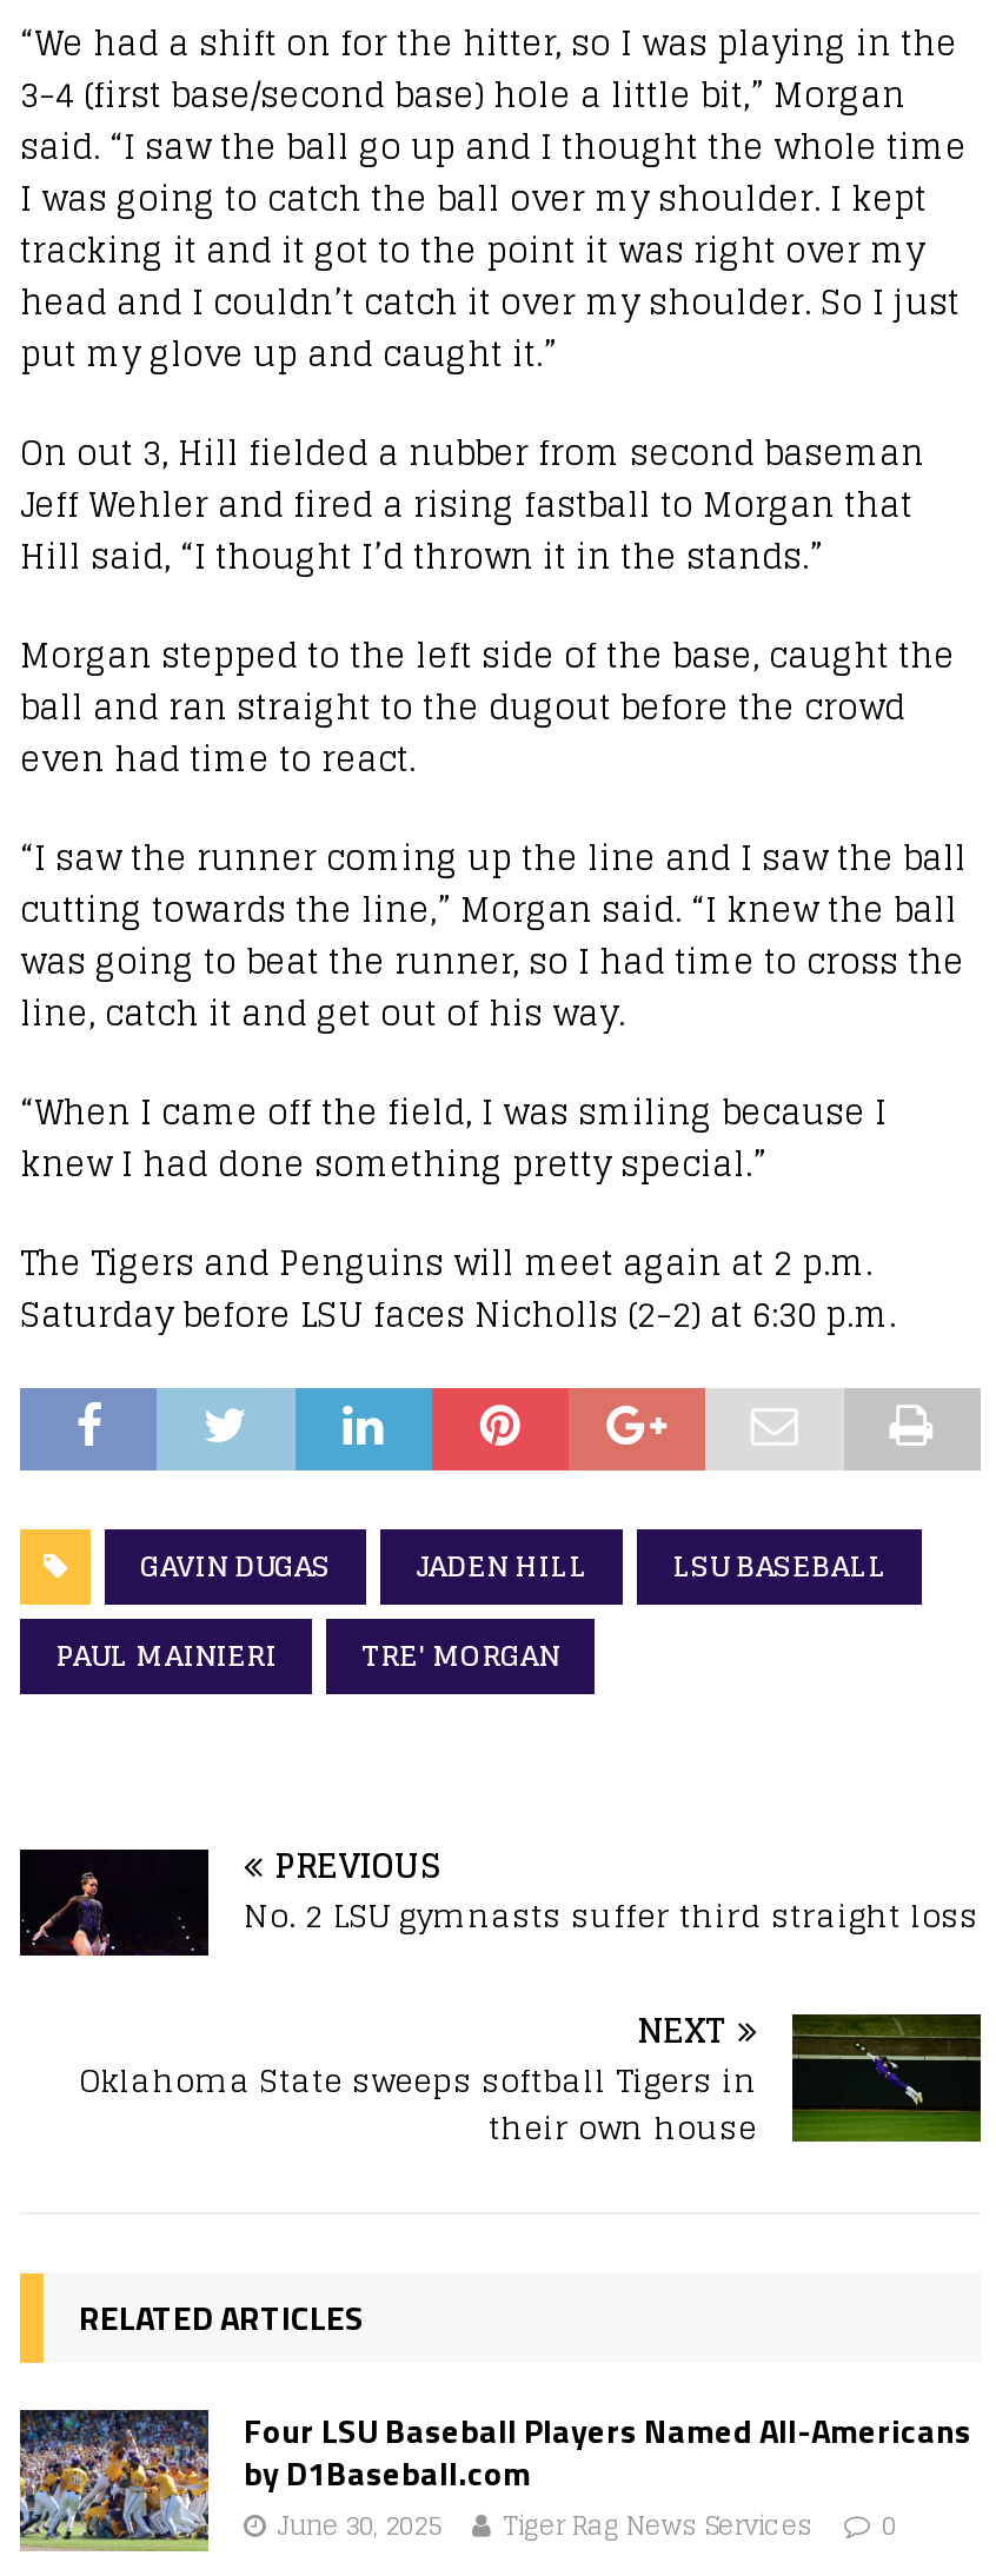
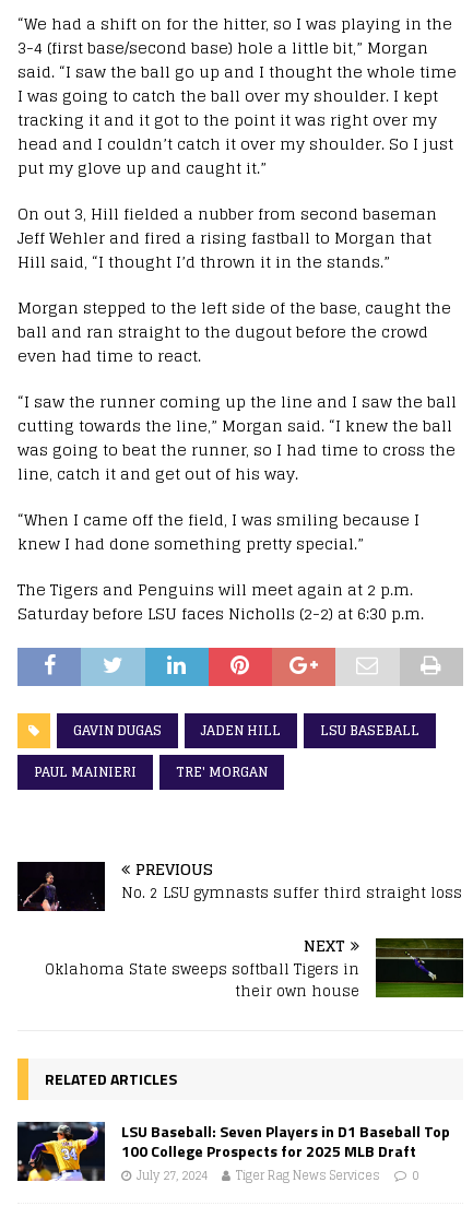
[18,2406,971,2554] [image] | Four LSU Baseball Players Named All-Americans | by D1Baseball.com | June 30, 2025 -> [16,1120,450,1187] [image] | LSU Baseball: Seven Players in D1 Baseball Top | 100 College Prospects for 2025 MLB Draft | July 27, 2024

